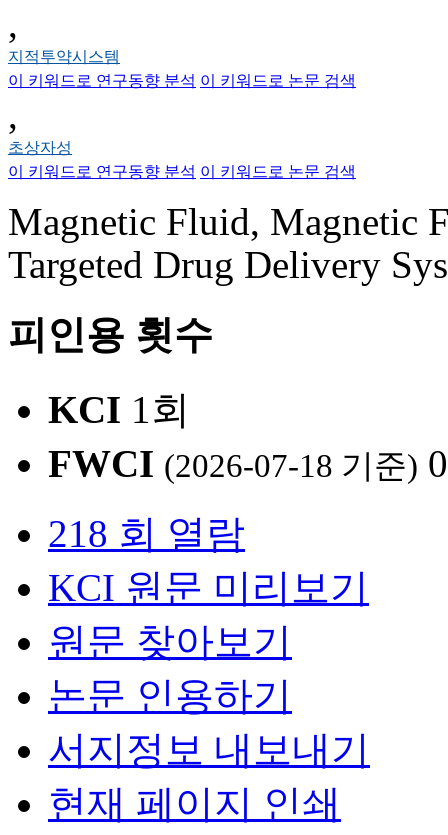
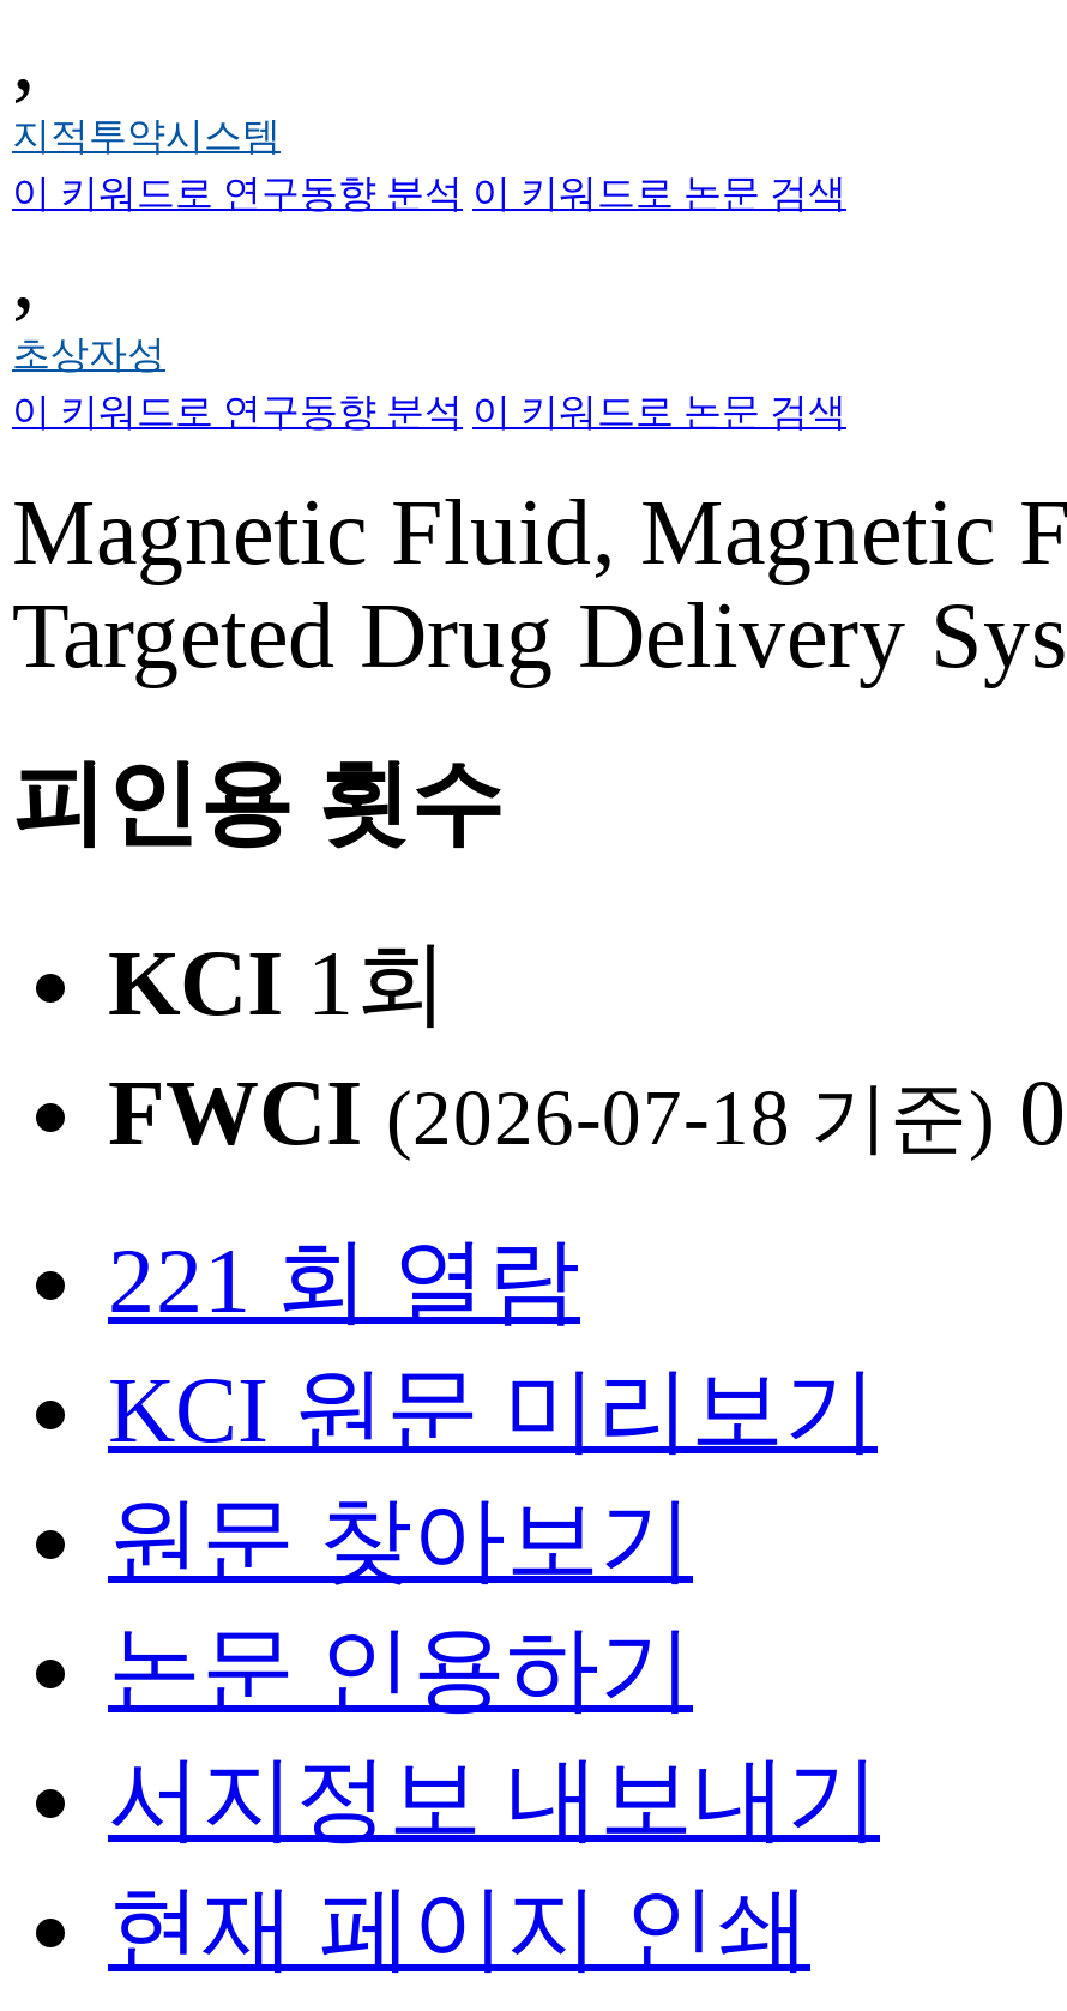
[48,512,245,555] 218 회 열람 -> [108,1228,580,1331] 221 회 열람

